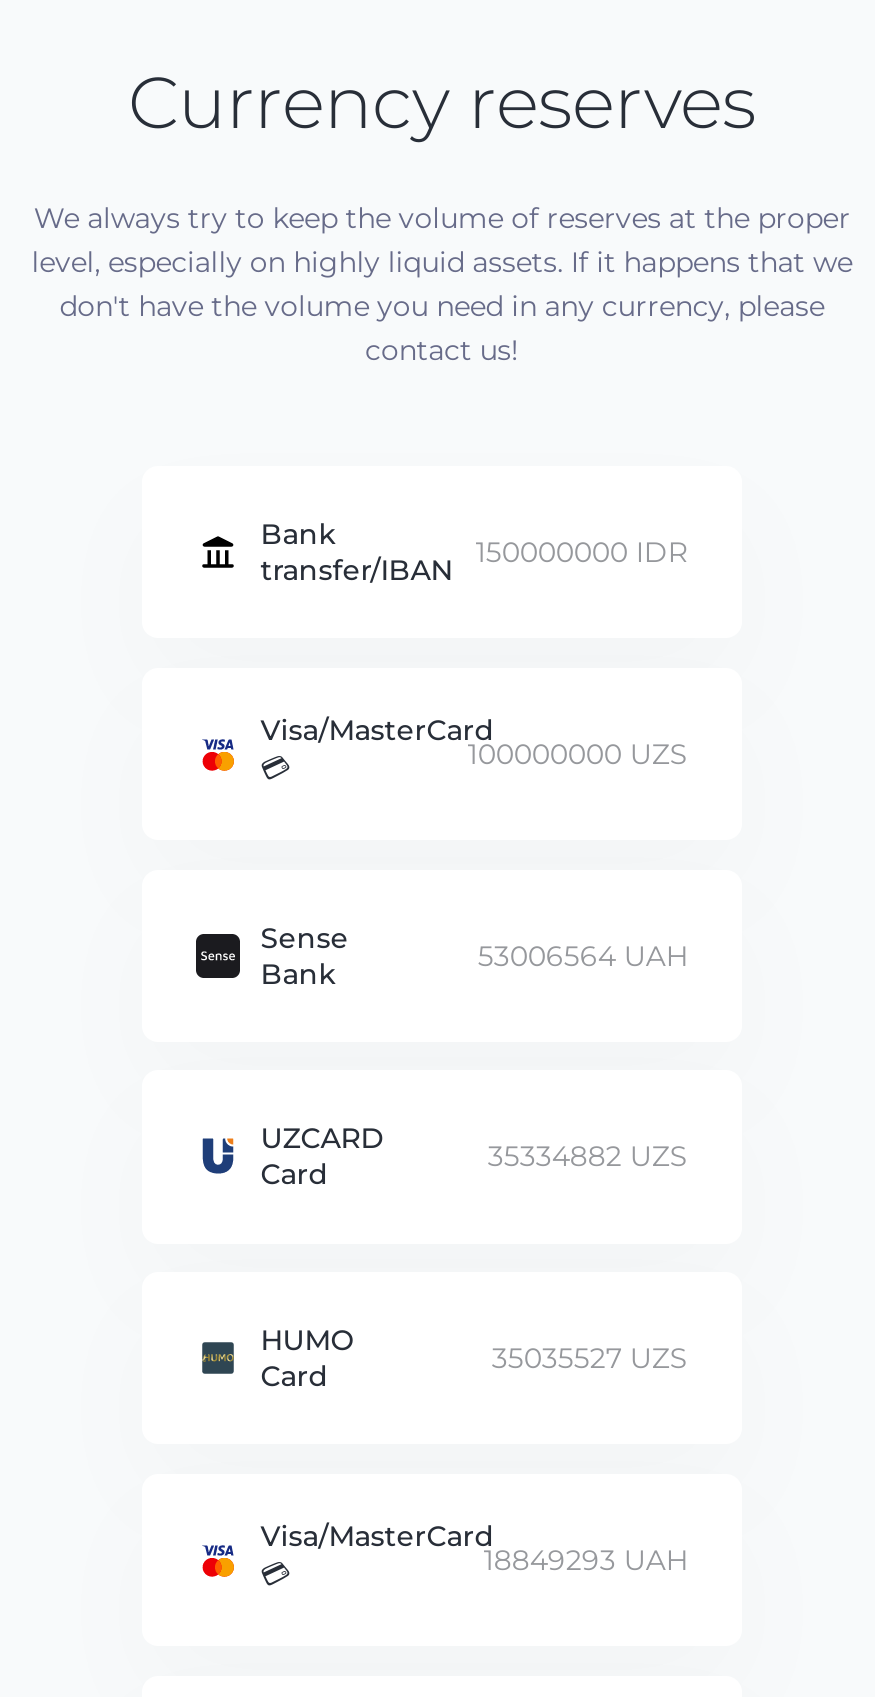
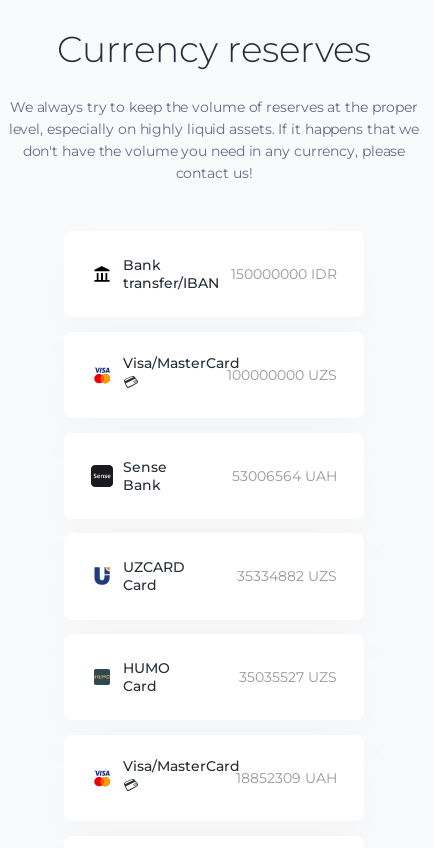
[484,1542,688,1578] 18849293 UAH -> [236,769,337,787] 18852309 UAH

